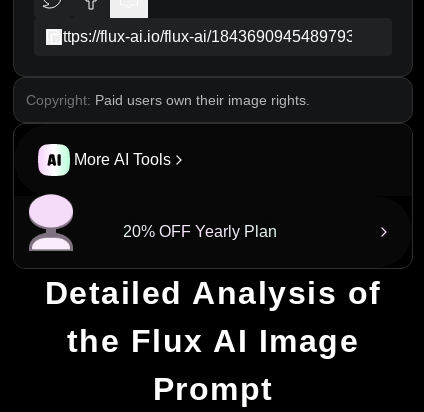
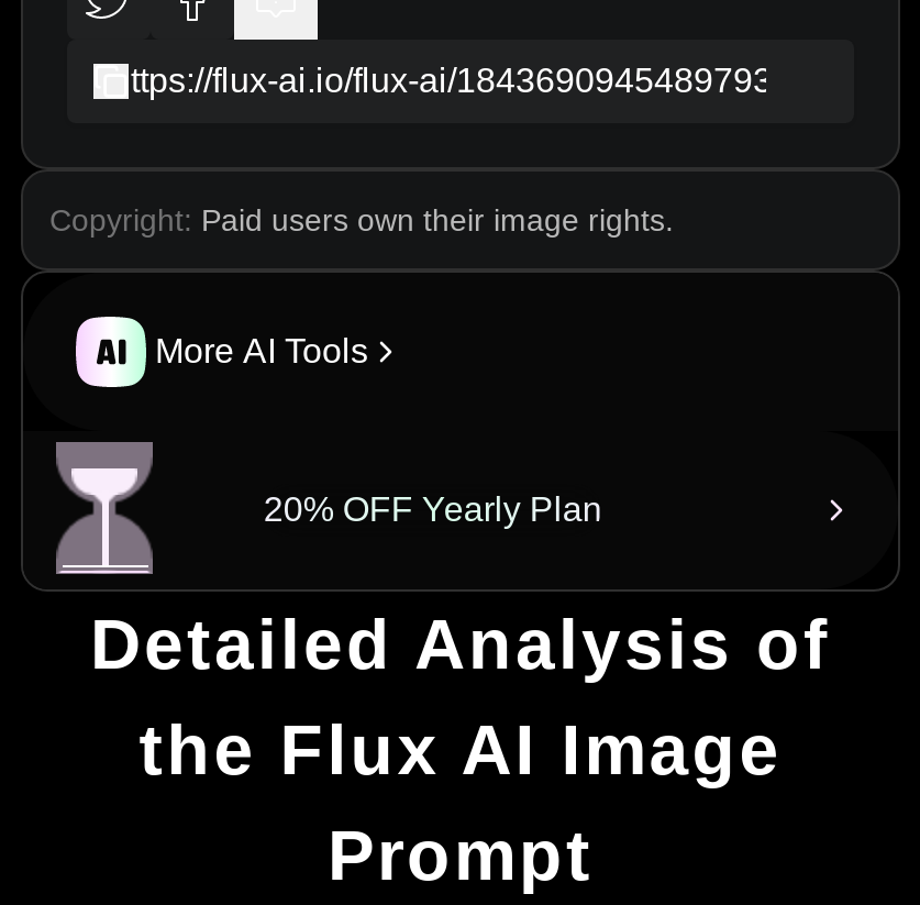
[29,193,73,261] [image] -> [54,427,155,576] [image]

